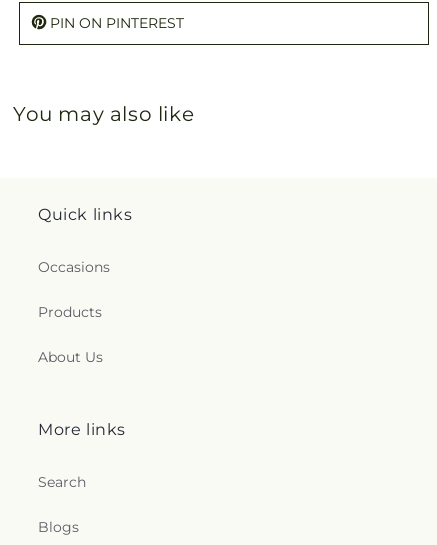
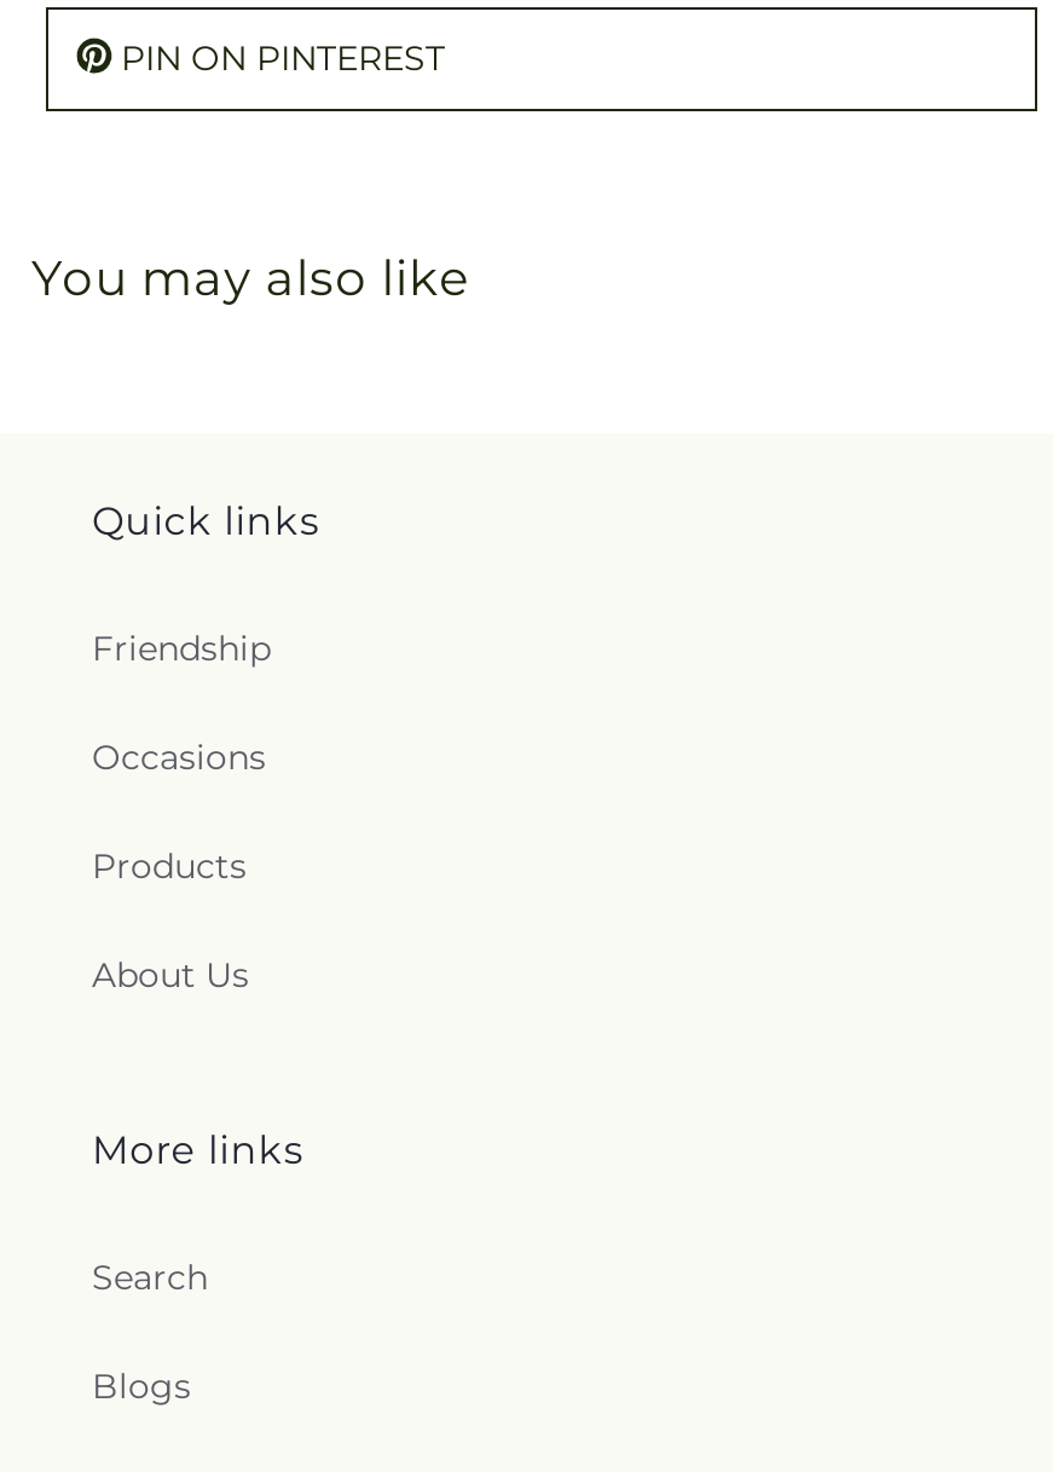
none -> [92,627,271,670] Friendship

